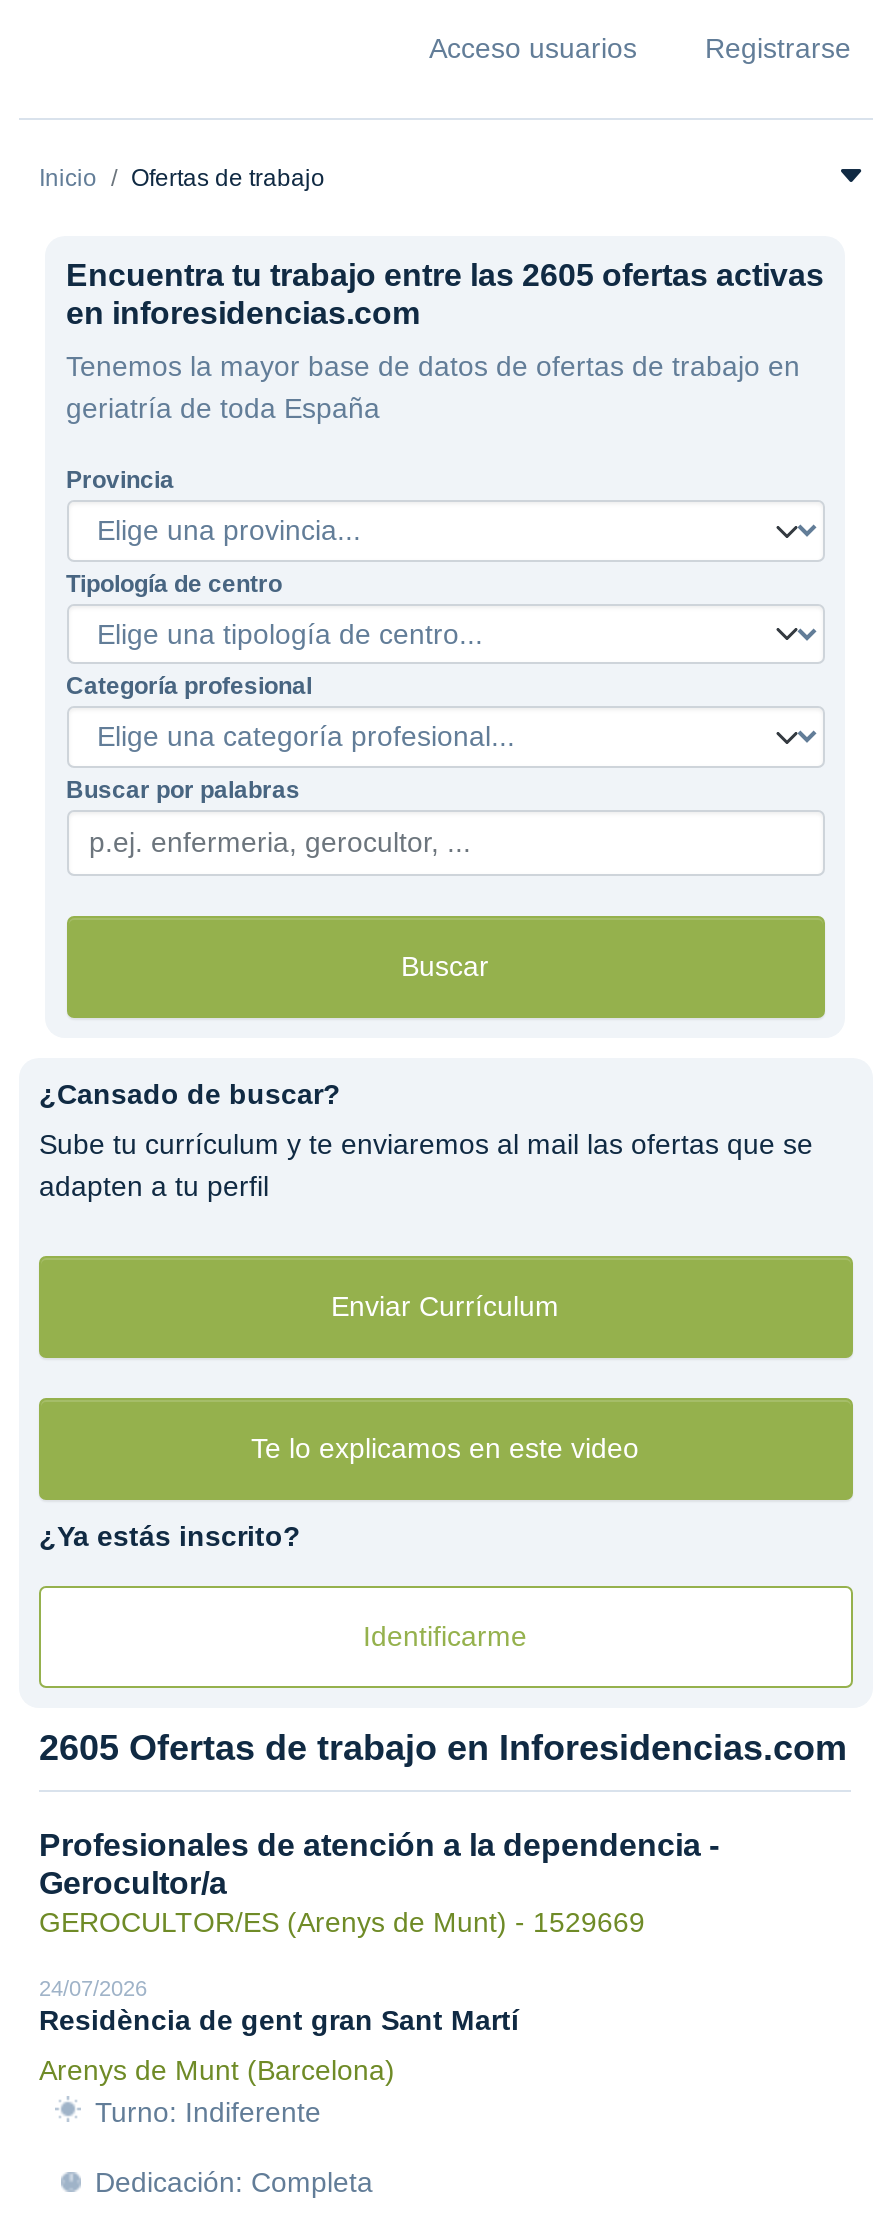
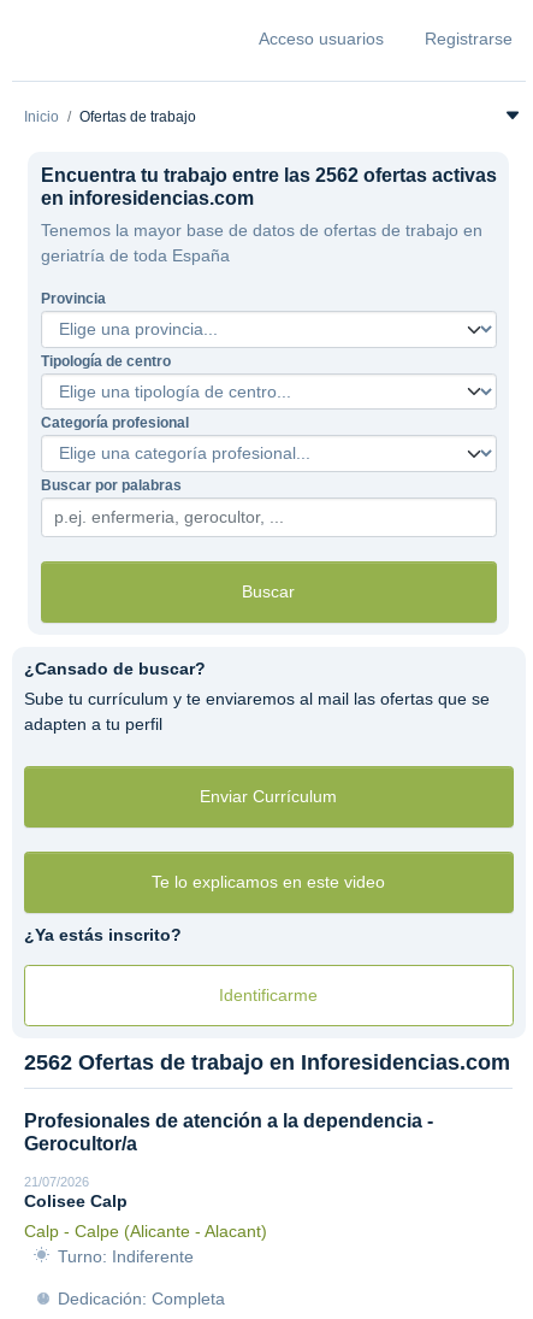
[66,258,824,292] Encuentra tu trabajo entre las 2605 ofertas activas -> [40,165,496,186] Encuentra tu trabajo entre las 2562 ofertas activas
[39,1728,847,1768] 2605 Ofertas de trabajo en Inforesidencias.com -> [24,1050,510,1074] 2562 Ofertas de trabajo en Inforesidencias.com
[39,1906,645,2086] GEROCULTOR/ES (Arenys de Munt) - 1529669 | 24/07/2026 | Residència de gent gran Sant Martí | Arenys de Munt (Barcelona) -> [24,1174,267,1241] 21/07/2026 | Colisee Calp | Calp - Calpe (Alicante - Alacant)

